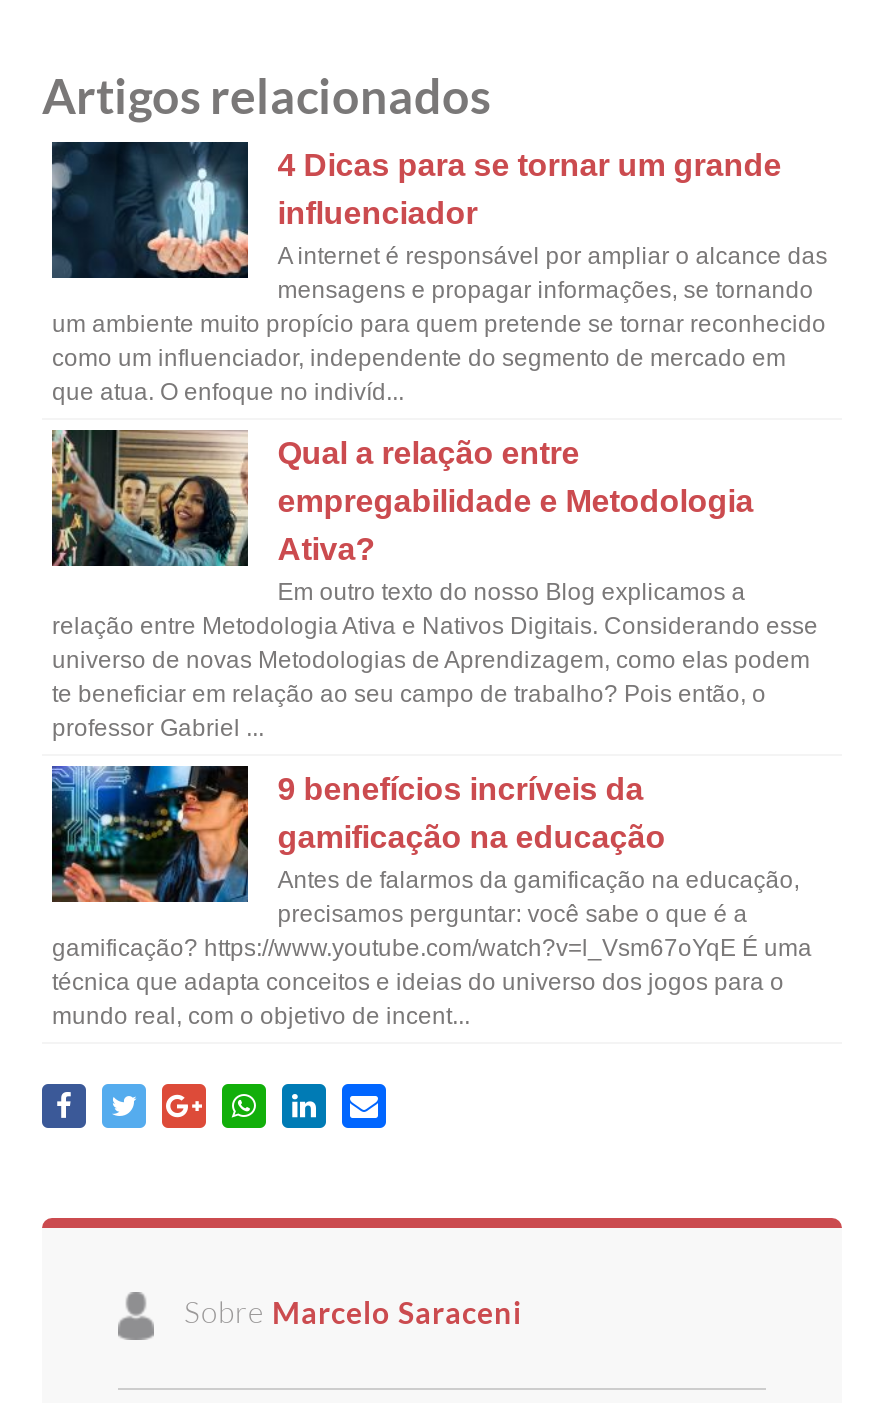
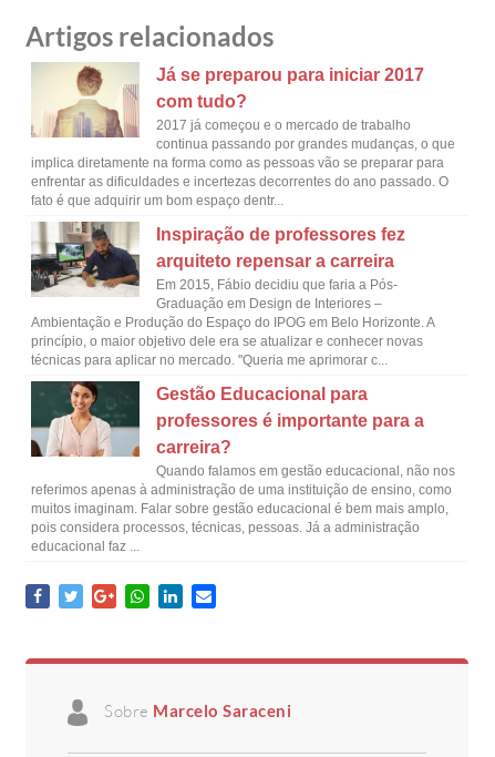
[50,140,828,406] [image] | 4 Dicas para se tornar um grande | influenciador | A internet é responsável por ampliar o alcance das | mensagens e propagar informações, se tornando | um ambiente muito propício para quem pretende se tornar reconhecido | como um influenciador, independente do segmento de mercado em | que atua. O enfoque no indivíd... -> [31,62,455,208] [image] | Já se preparou para iniciar 2017 | com tudo? | 2017 já começou e o mercado de trabalho | continua passando por grandes mudanças, o que | implica diretamente na forma como as pessoas vão se preparar para | enfrentar as dificuldades e incertezas decorrentes do ano passado. O | fato é que adquirir um bom espaço dentr...
[50,428,818,742] [image] | Qual a relação entre | empregabilidade e Metodologia | Ativa? | Em outro texto do nosso Blog explicamos a | relação entre Metodologia Ativa e Nativos Digitais. Considerando esse | universo de novas Metodologias de Aprendizagem, como elas podem | te beneficiar em relação ao seu campo de trabalho? Pois então, o | professor Gabriel ... -> [30,222,434,368] [image] | Inspiração de professores fez | arquiteto repensar a carreira | Em 2015, Fábio decidiu que faria a Pós- | Graduação em Design de Interiores – | Ambientação e Produção do Espaço do IPOG em Belo Horizonte. A | princípio, o maior objetivo dele era se atualizar e conhecer novas | técnicas para aplicar no mercado. "Queria me aprimorar c...
[50,758,812,1030] [image] | 9 benefícios incríveis da | gamificação na educação | Antes de falarmos da gamificação na educação, | precisamos perguntar: você sabe o que é a | gamificação? https://www.youtube.com/watch?v=l_Vsm67oYqE É uma | técnica que adapta conceitos e ideias do universo dos jogos para o | mundo real, com o objetivo de incent... -> [30,385,455,554] [image] | Gestão Educacional para | professores é importante para a | carreira? | Quando falamos em gestão educacional, não nos | referimos apenas à administração de uma instituição de ensino, como | muitos imaginam. Falar sobre gestão educacional é bem mais amplo, | pois considera processos, técnicas, pessoas. Já a administração | educacional faz ...

